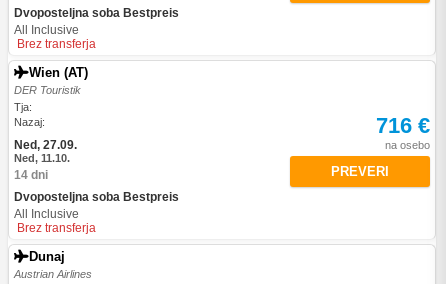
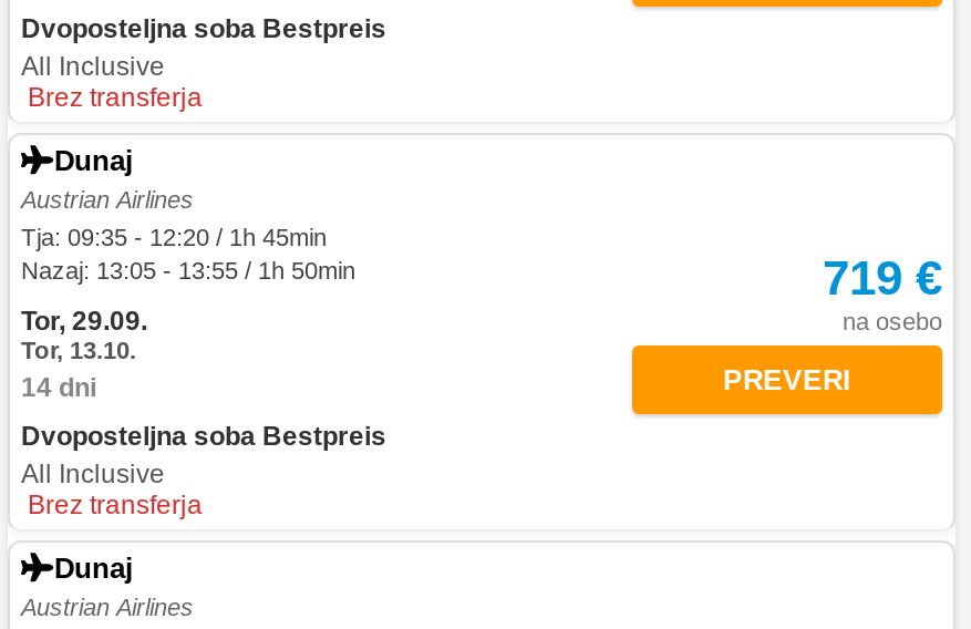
[14,65,88,128] Wien (AT) | DER Touristik | Tja: | Nazaj: -> [21,144,355,283] Dunaj | Austrian Airlines | Tja: 09:35 - 12:20 / 1h 45min | Nazaj: 13:05 - 13:55 / 1h 50min
[376,113,430,138] 716 € -> [823,250,942,306] 719 €
[14,138,77,164] Ned, 27.09. | Ned, 11.10. -> [21,306,147,363] Tor, 29.09. | Tor, 13.10.

